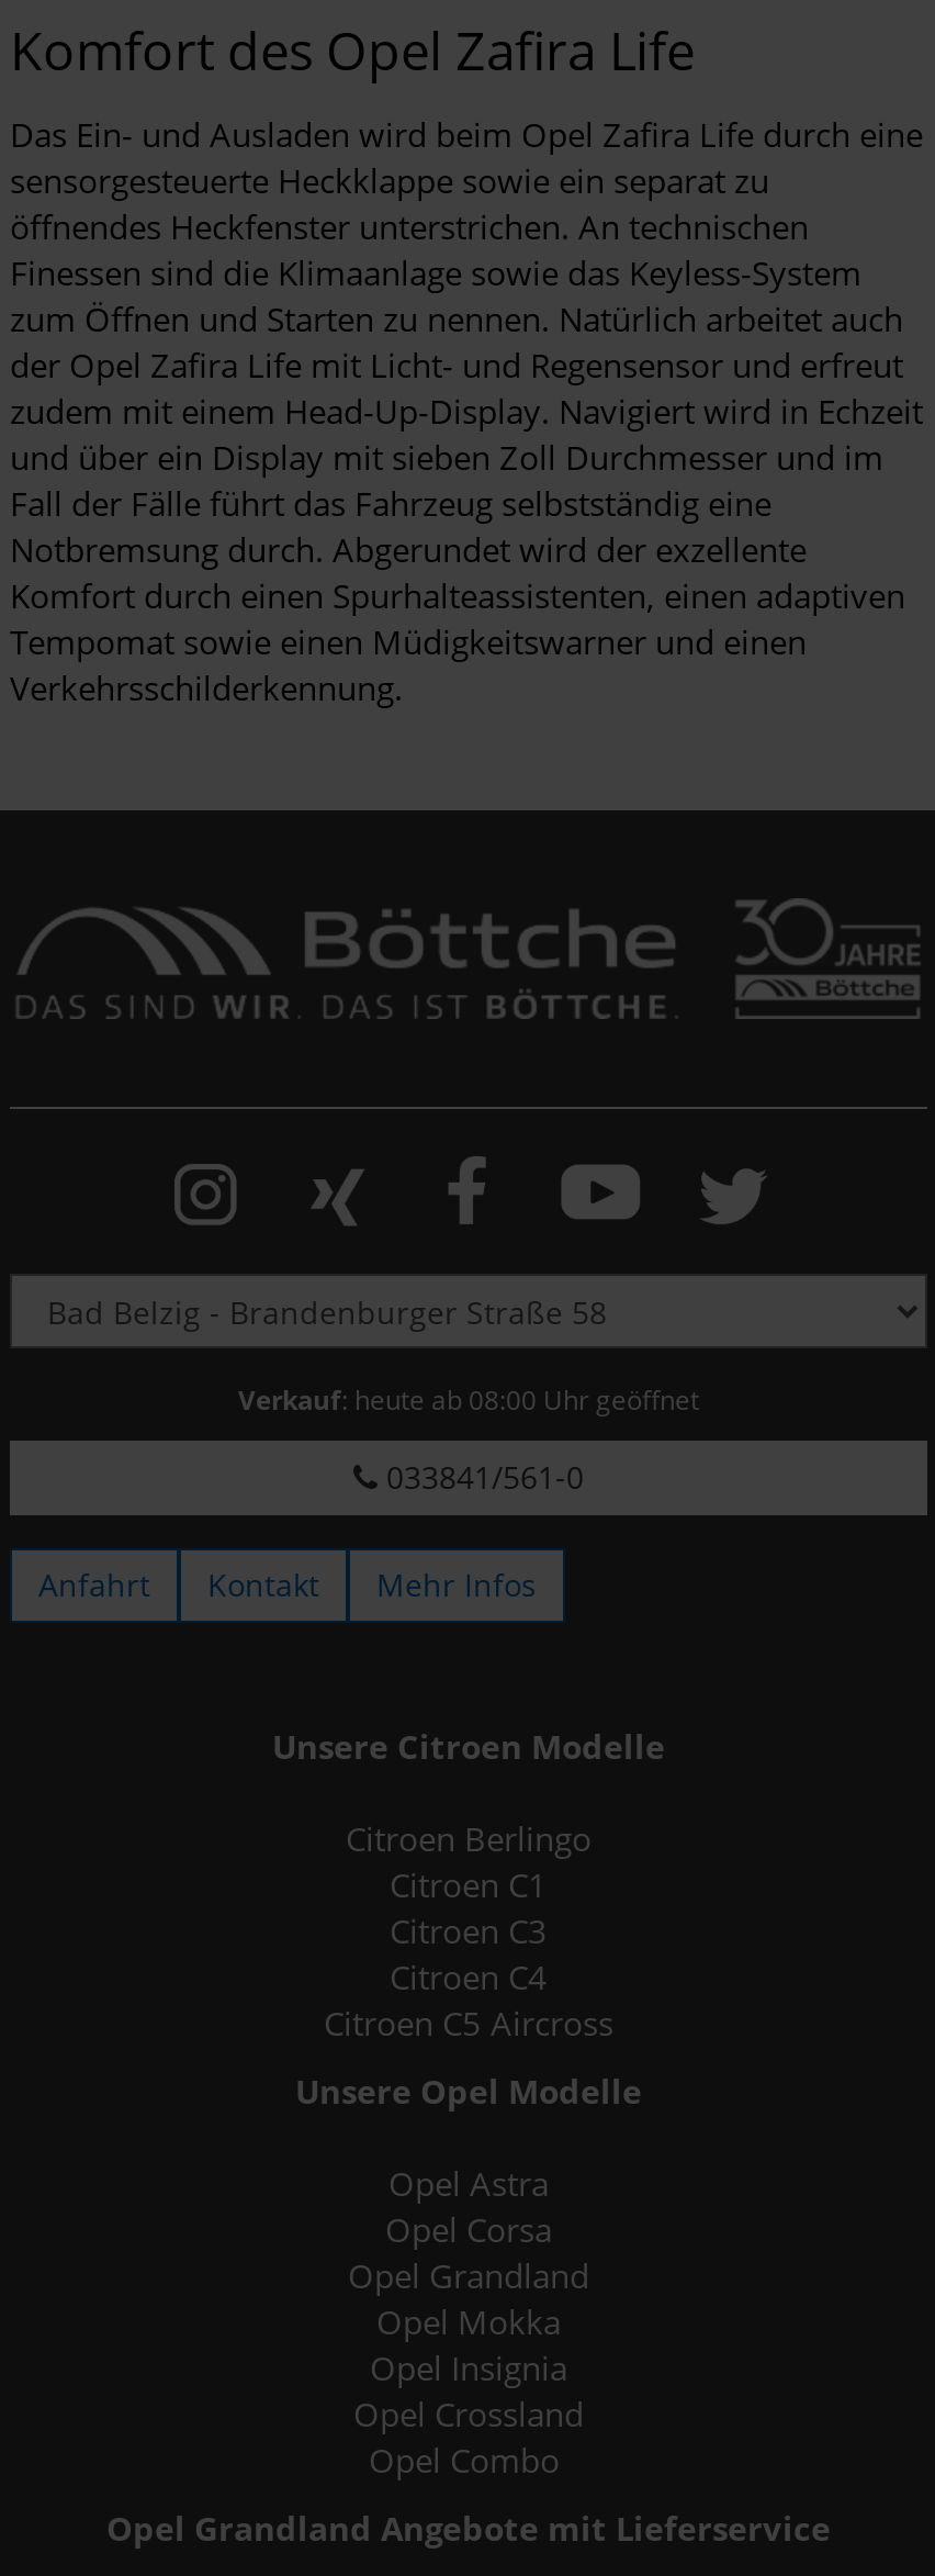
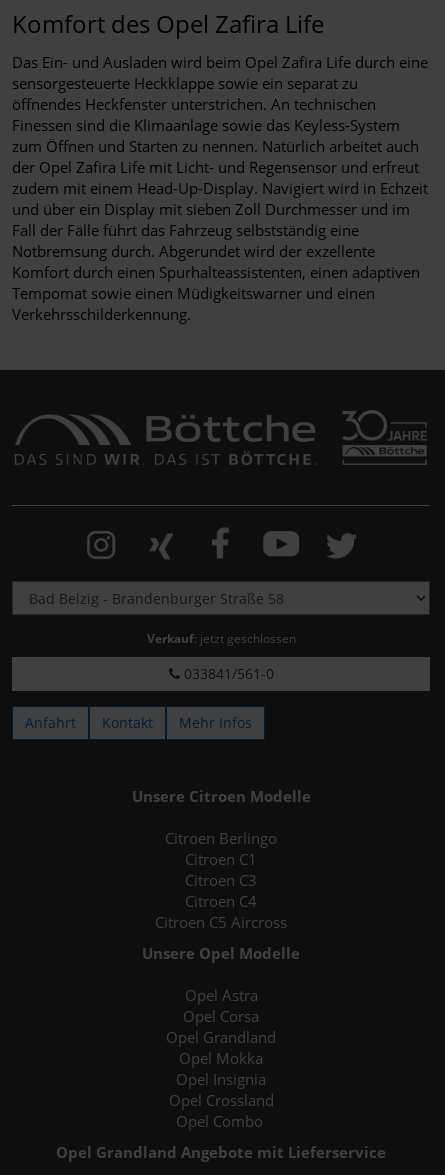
[238,1382,699,1417] Verkauf: heute ab 08:00 Uhr geöffnet -> [146,630,295,646] Verkauf: jetzt geschlossen

